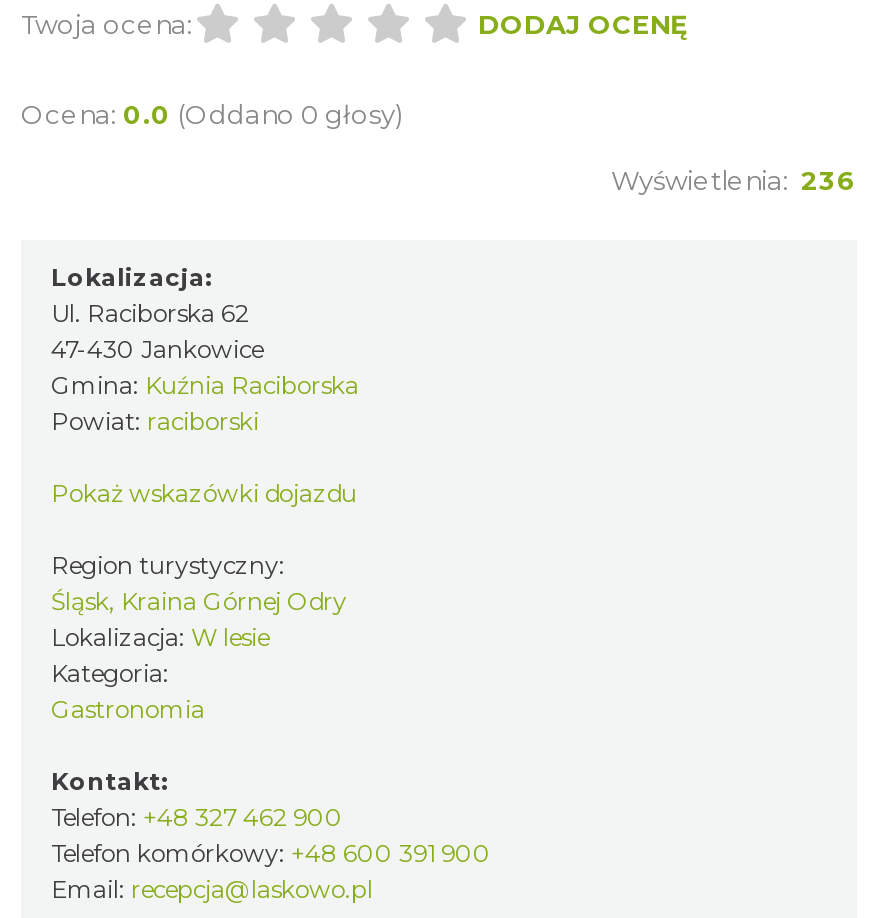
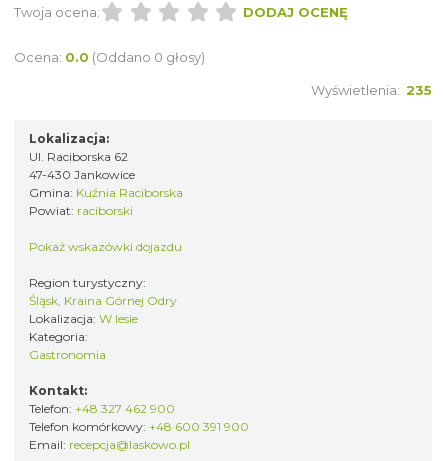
[611,164,857,196] Wyświetlenia: 236 -> [311,82,432,98] Wyświetlenia: 235

